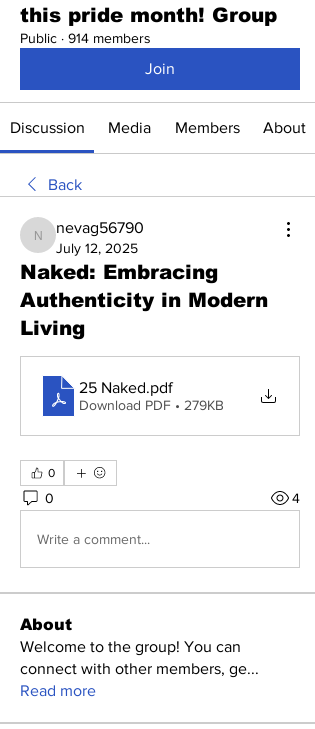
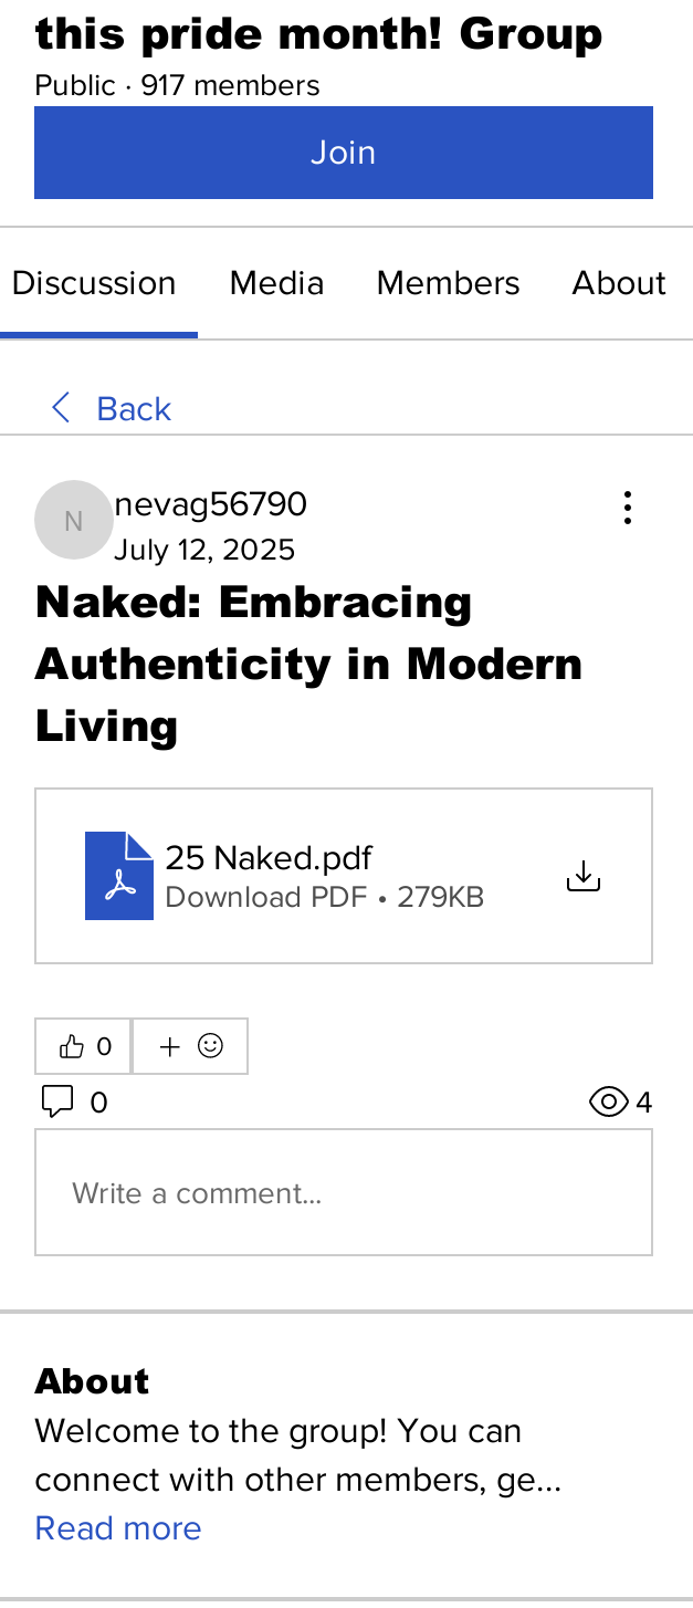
[20,30,151,46] Public · 914 members -> [34,66,322,102] Public · 917 members

